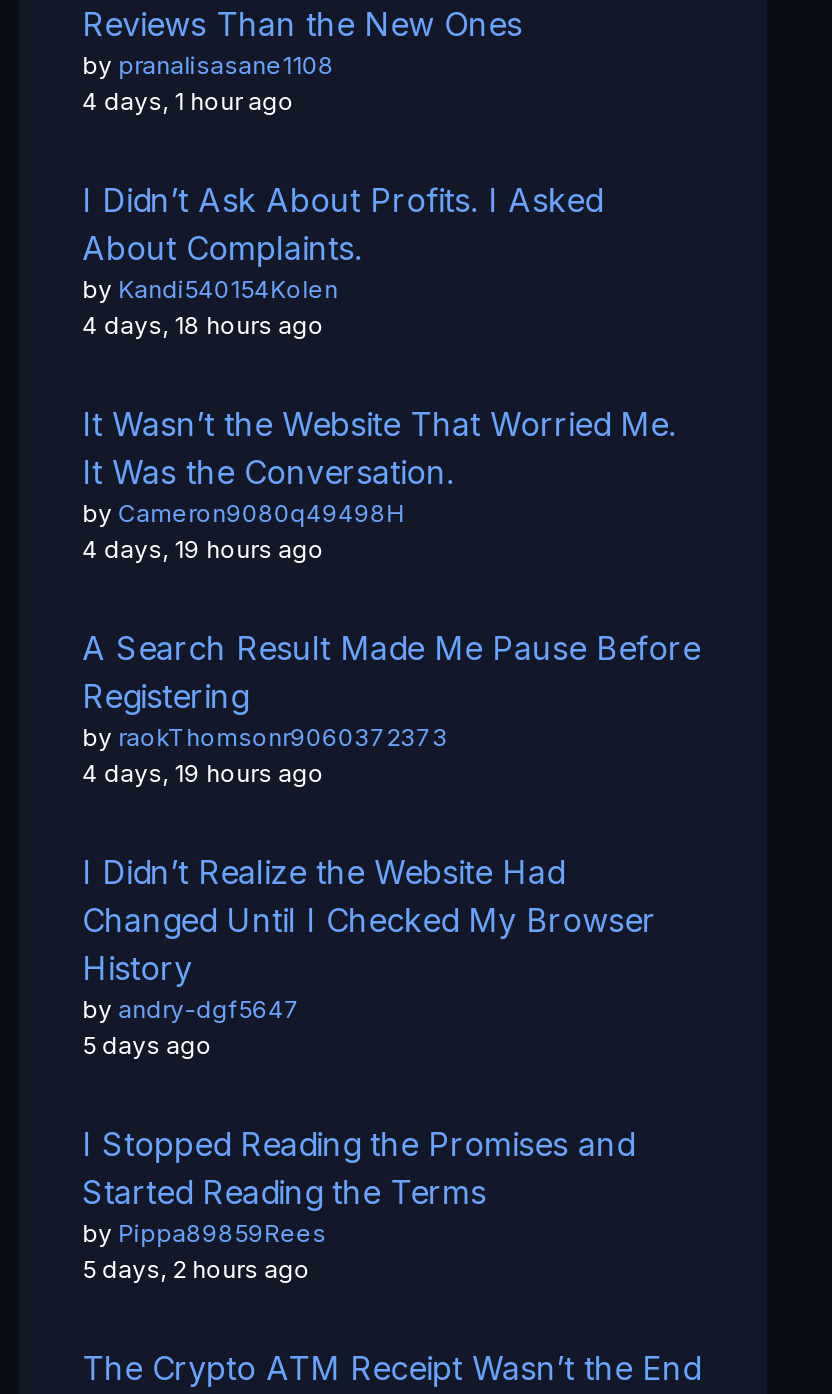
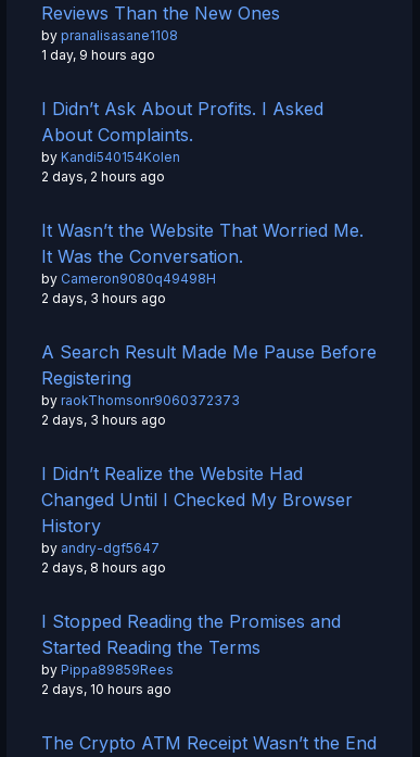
[82,86,294,116] 4 days, 1 hour ago -> [41,47,155,63] 1 day, 9 hours ago
[82,310,324,340] 4 days, 18 hours ago -> [41,169,165,185] 2 days, 2 hours ago
[82,534,324,564] 4 days, 19 hours ago -> [41,290,166,306] 2 days, 3 hours ago
[82,758,324,788] 4 days, 19 hours ago -> [41,412,166,428] 2 days, 3 hours ago
[82,1030,212,1060] 5 days ago -> [41,560,166,576] 2 days, 8 hours ago
[82,1254,310,1284] 5 days, 2 hours ago -> [41,681,171,697] 2 days, 10 hours ago

